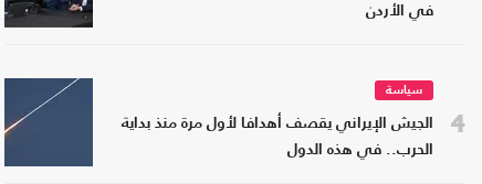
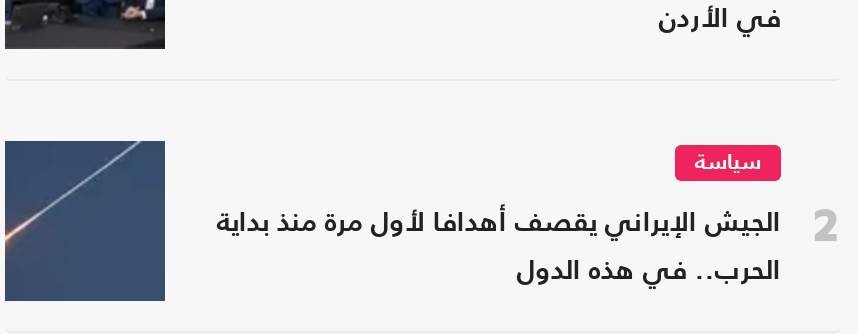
[122,107,467,138] 4 الجيش الإيراني يقصف أهدافا لأول مرة منذ بداية -> [217,195,841,251] 2 الجيش الإيراني يقصف أهدافا لأول مرة منذ بداية

